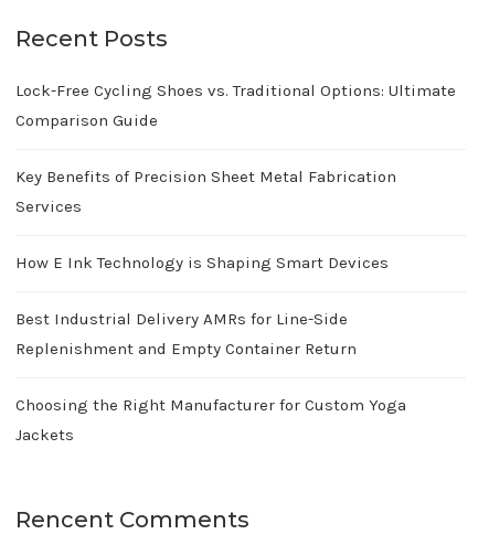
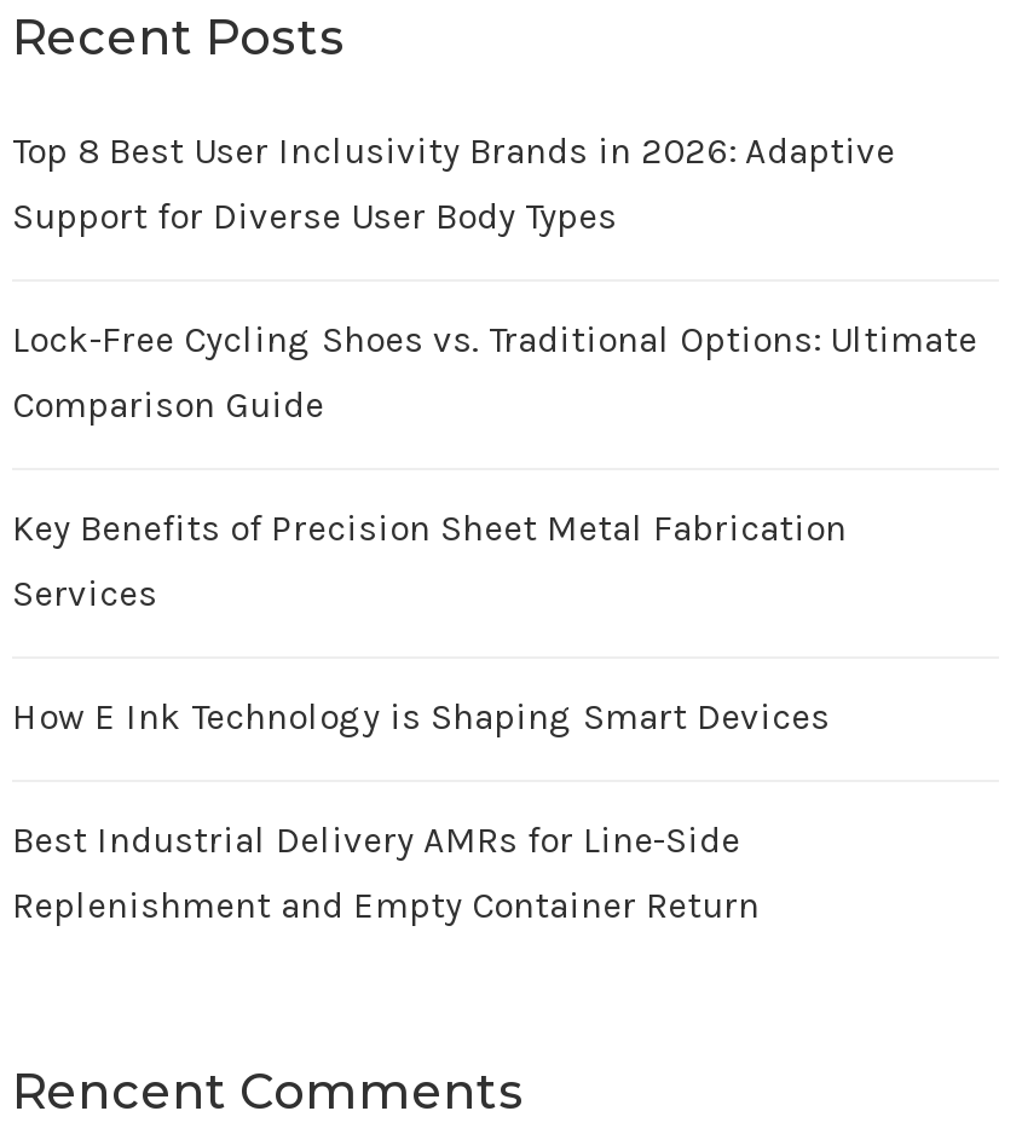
none -> [12,131,895,239] Top 8 Best User Inclusivity Brands in 2026: Adaptive | Support for Diverse User Body Types
moved [15,81,456,359] -> [12,319,977,928]: Lock-Free Cycling Shoes vs. Traditional Options: Ultimate | Comparison Guide | Key Benefits of Precision Sheet Metal Fabrication | Services | How E Ink Technology is Shaping Smart Devices | Best Industrial Delivery AMRs for Line-Side | Replenishment and Empty Container Return
[15,396,406,445] Choosing the Right Manufacturer for Custom Yoga | Jackets -> none

